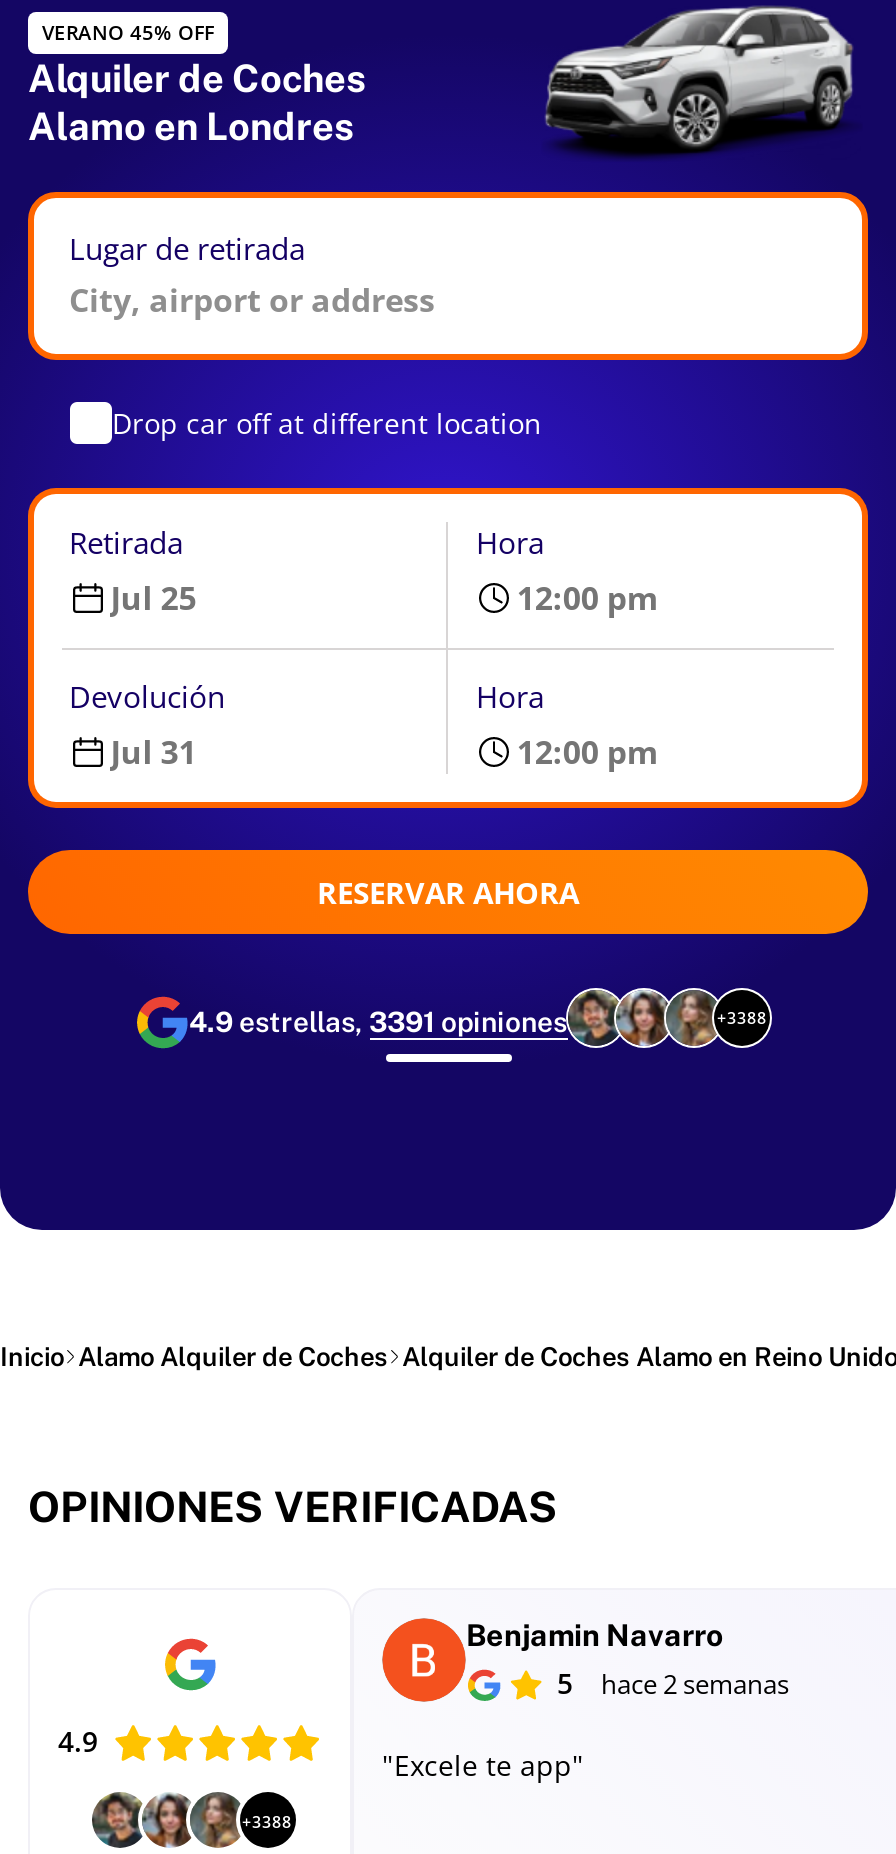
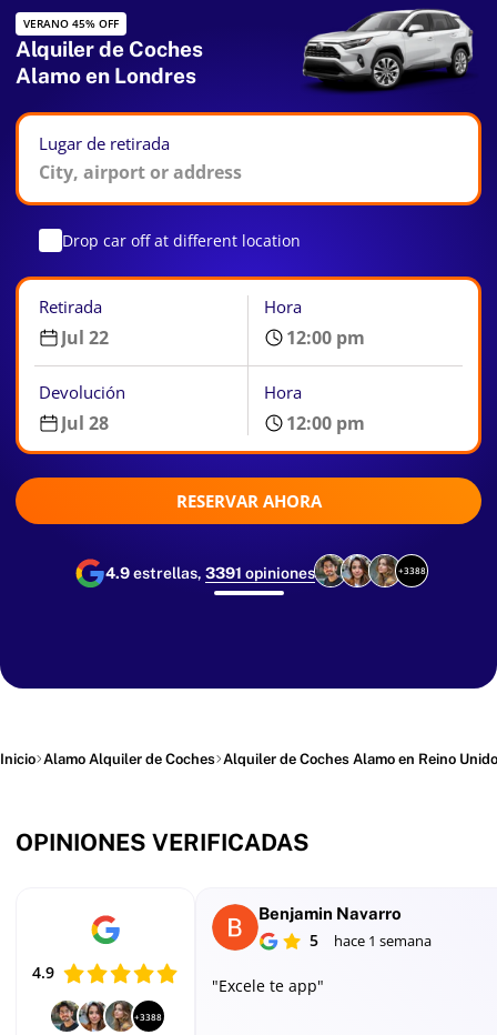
[557,1664,789,1702] 5 hace 2 semanas -> [309,930,431,951] 5 hace 1 semana

